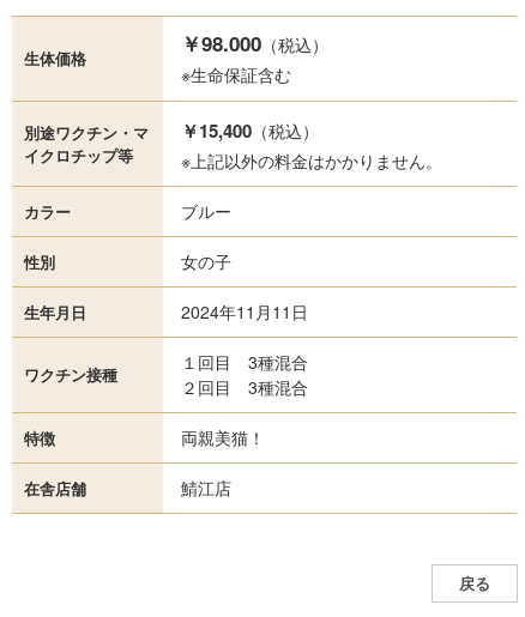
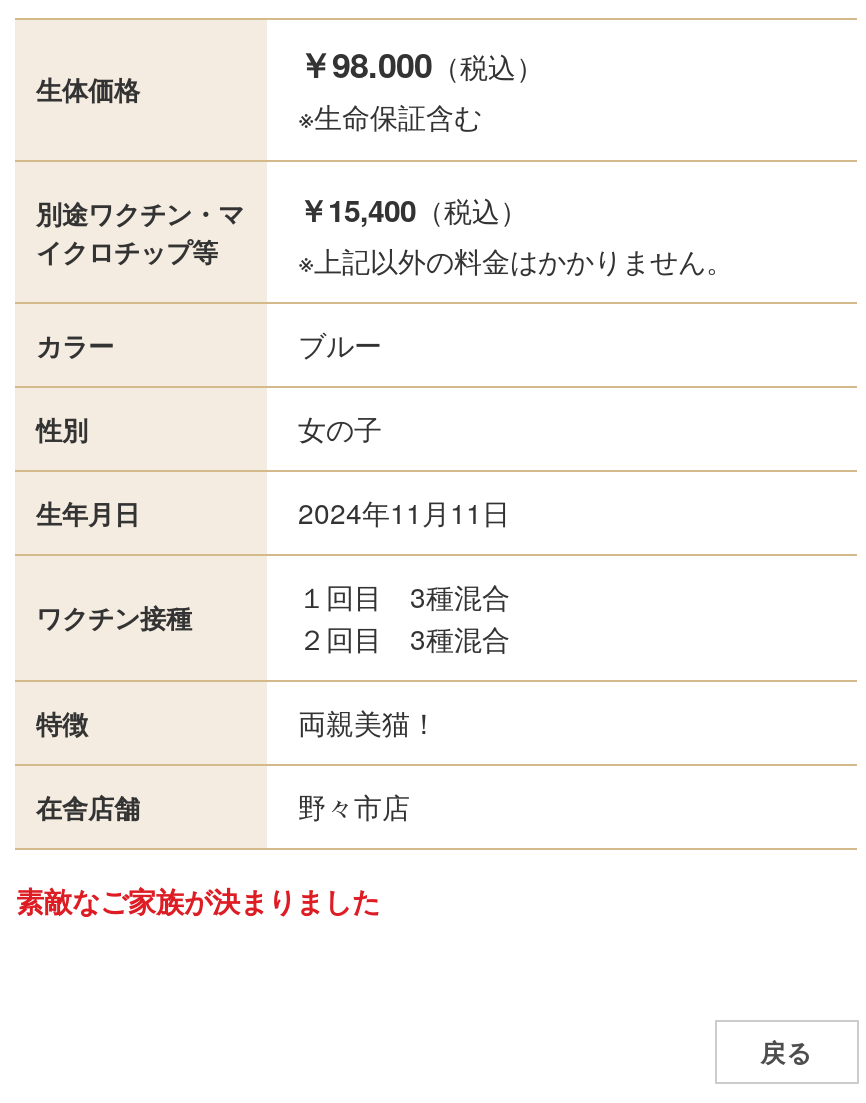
[181,476,232,500] 鯖江店 -> [16,787,410,921] 野々市店 | 素敵なご家族が決まりました

